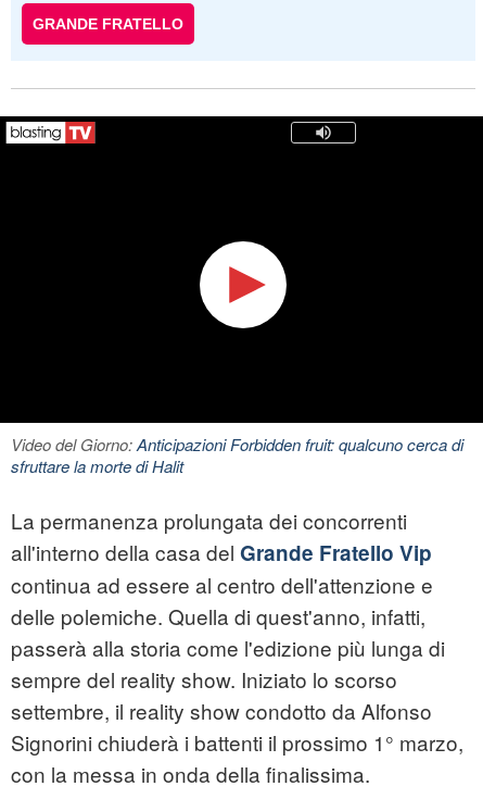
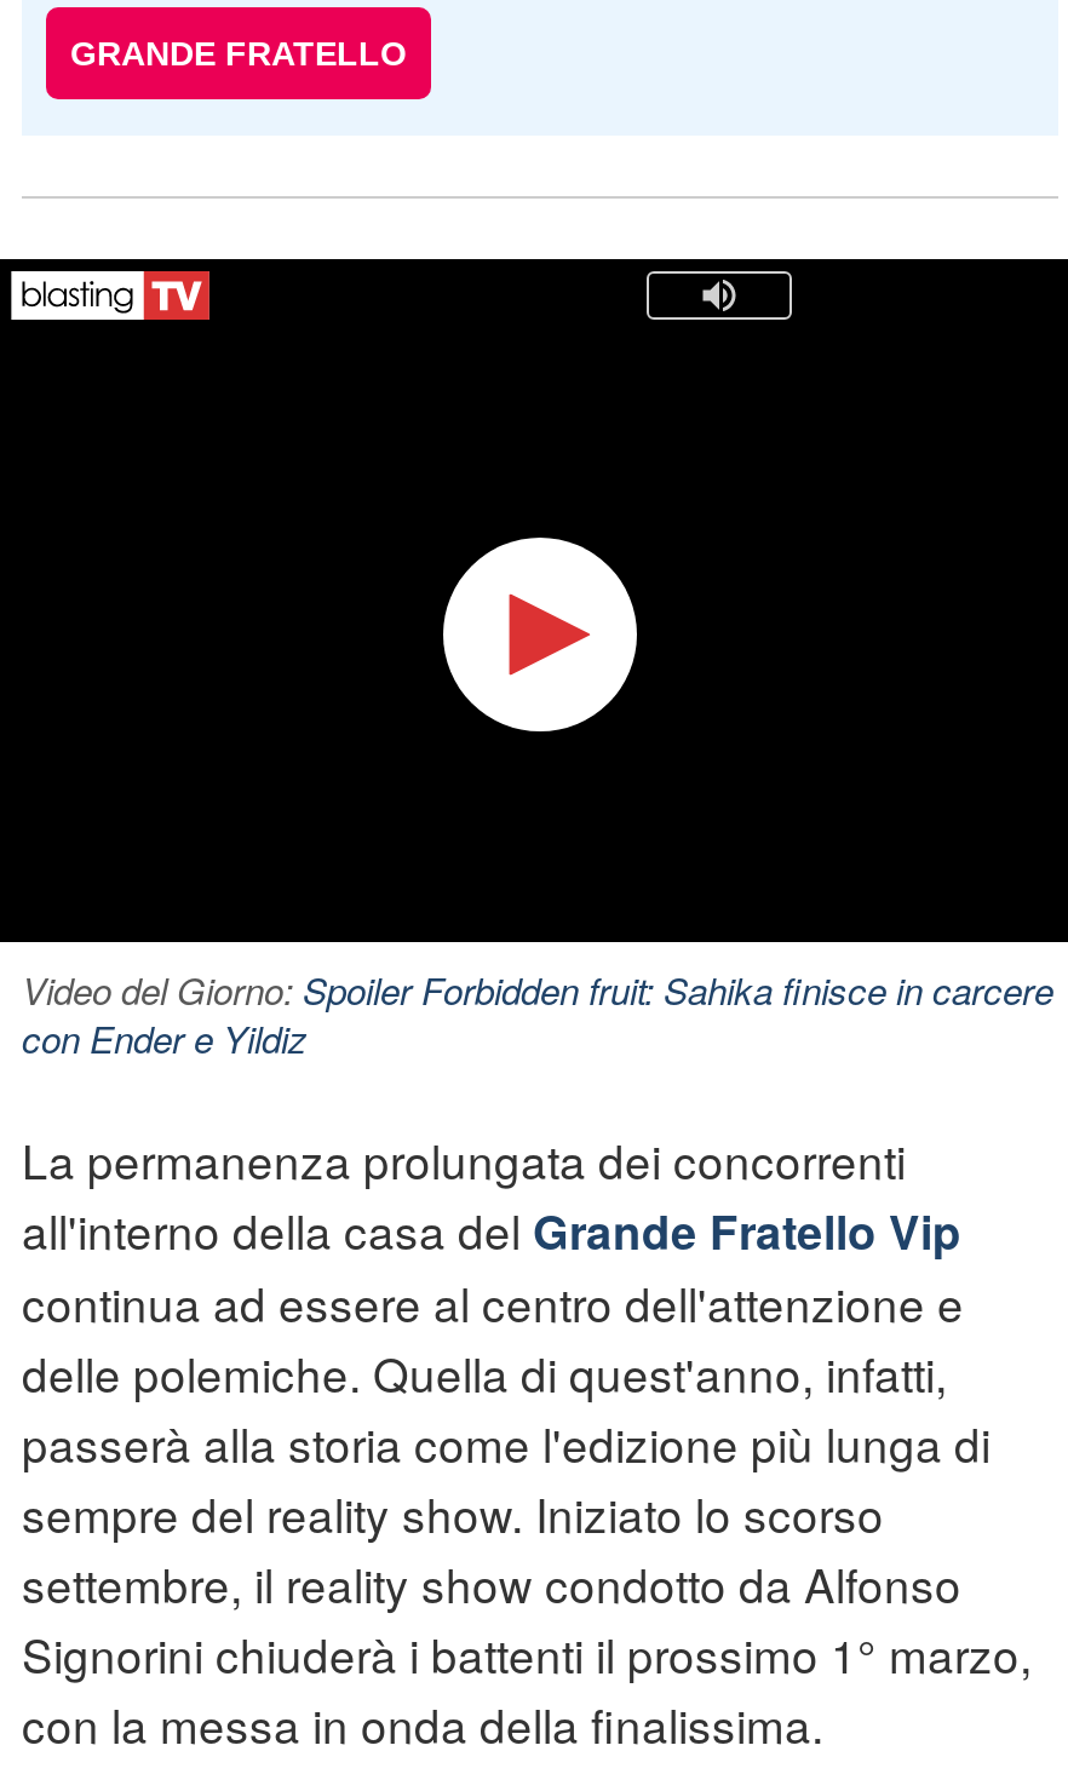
[11,433,463,478] Video del Giorno: Anticipazioni Forbidden fruit: qualcuno cerca di | sfruttare la morte di Halit -> [22,965,1053,1064] Video del Giorno: Spoiler Forbidden fruit: Sahika finisce in carcere | con Ender e Yildiz

